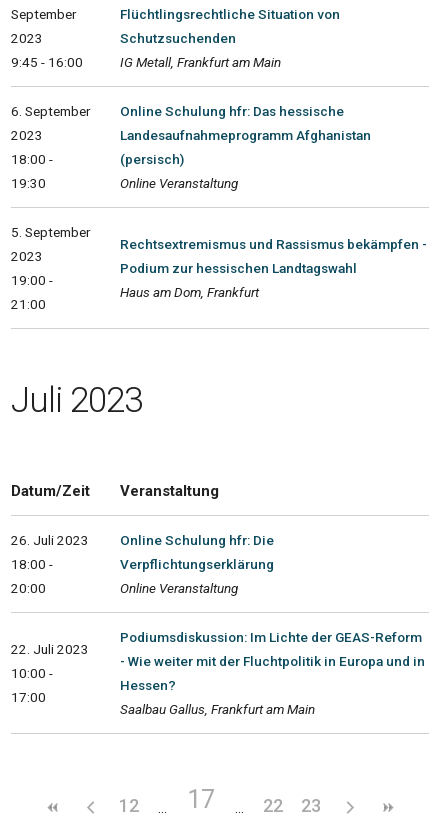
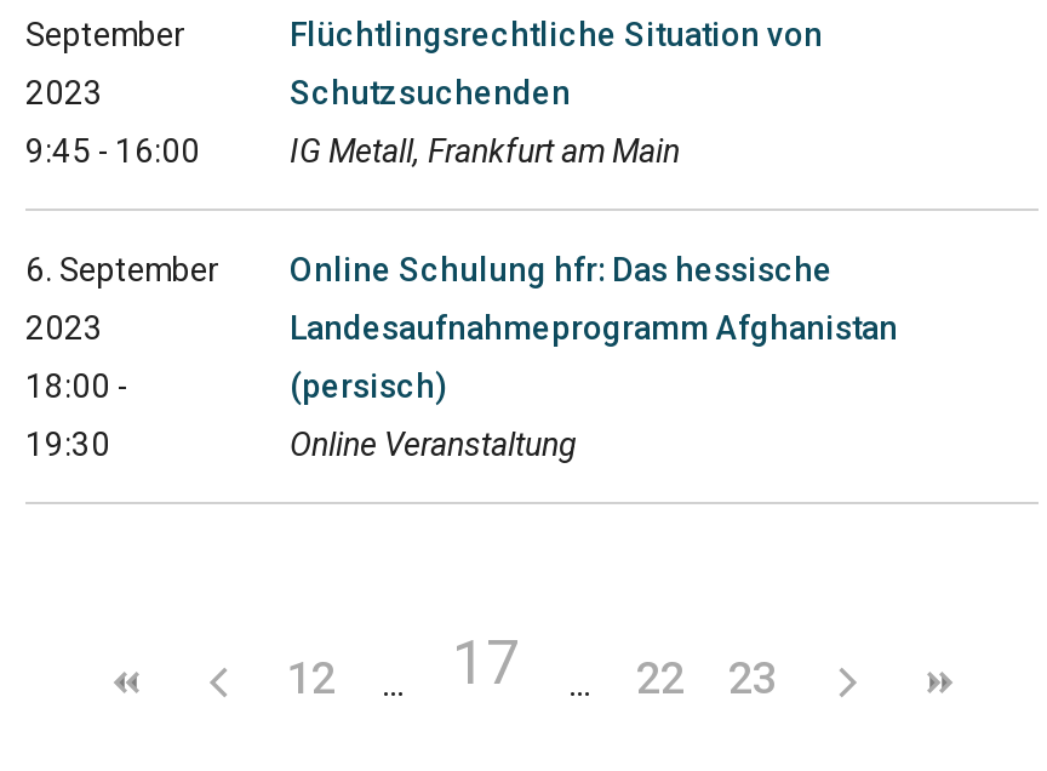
[11,224,90,312] 5. September | 2023 | 19:00 - | 21:00 -> none
[11,236,427,596] Rechtsextremismus und Rassismus bekämpfen - | Podium zur hessischen Landtagswahl | Haus am Dom, Frankfurt | Juli 2023 | Datum/Zeit | Veranstaltung | 26. Juli 2023 | 18:00 - | 20:00 -> none
[120,532,274,596] Online Schulung hfr: Die | Verpflichtungserklärung | Online Veranstaltung -> none
[120,629,425,717] Podiumsdiskussion: Im Lichte der GEAS-Reform | - Wie weiter mit der Fluchtpolitik in Europa und in | Hessen? | Saalbau Gallus, Frankfurt am Main -> none
[11,641,89,705] 22. Juli 2023 | 10:00 - | 17:00 -> none

